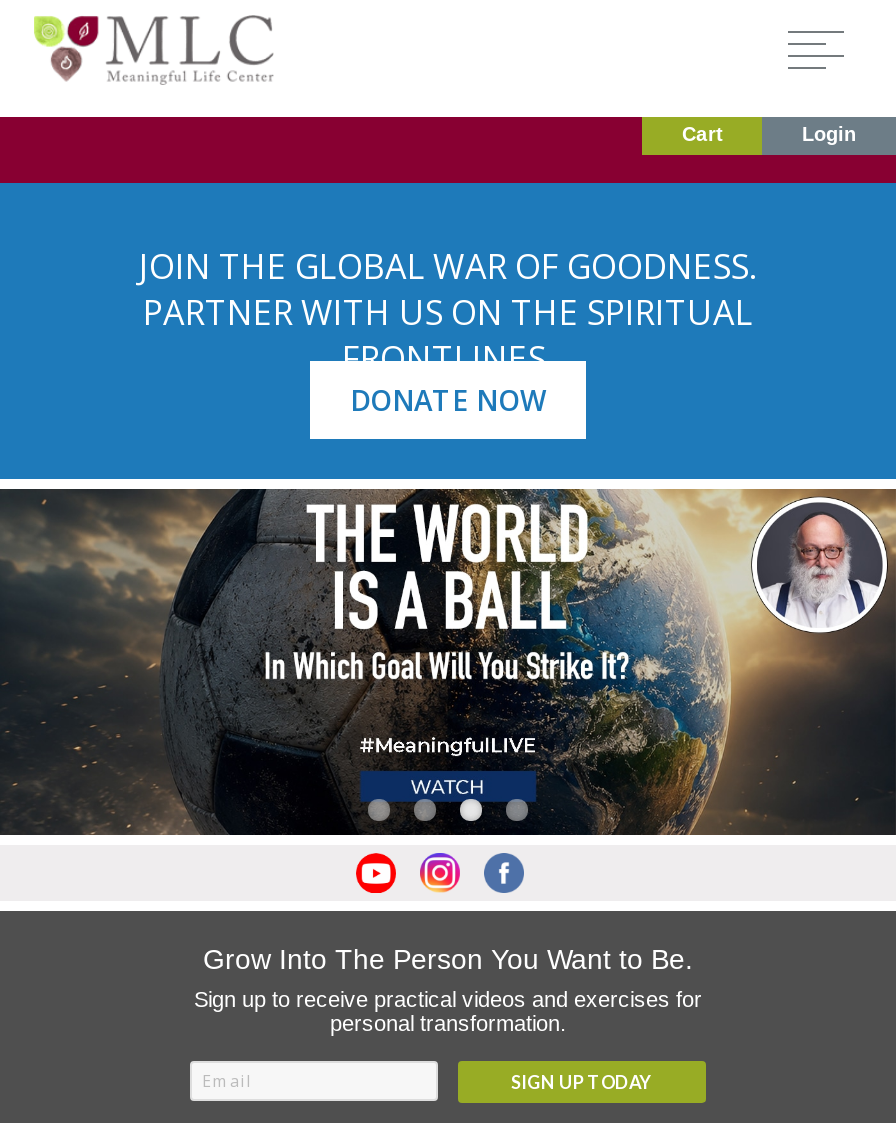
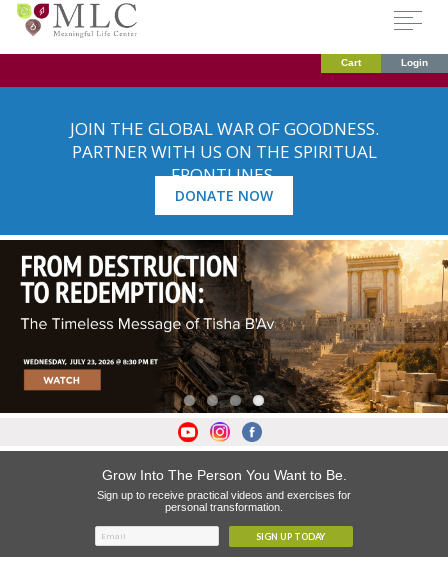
[6,487,890,837] [image] -> [3,239,445,414] [image]

